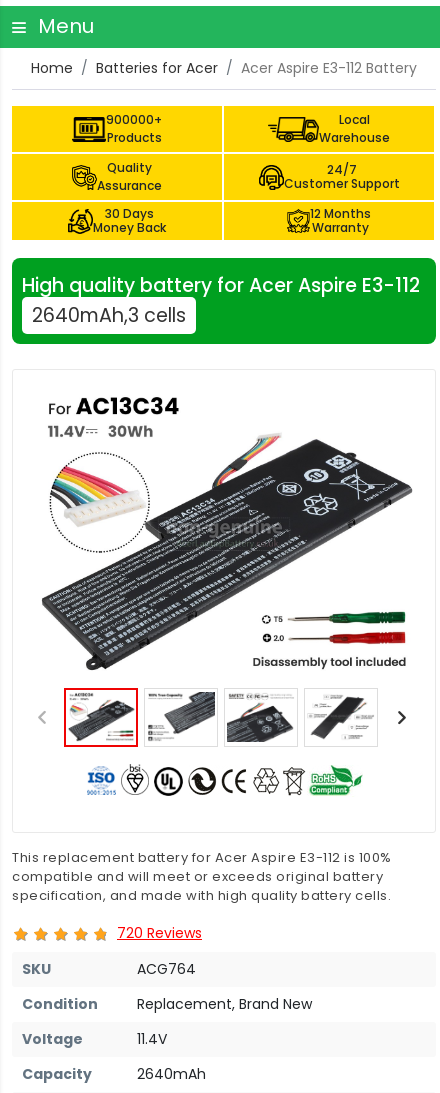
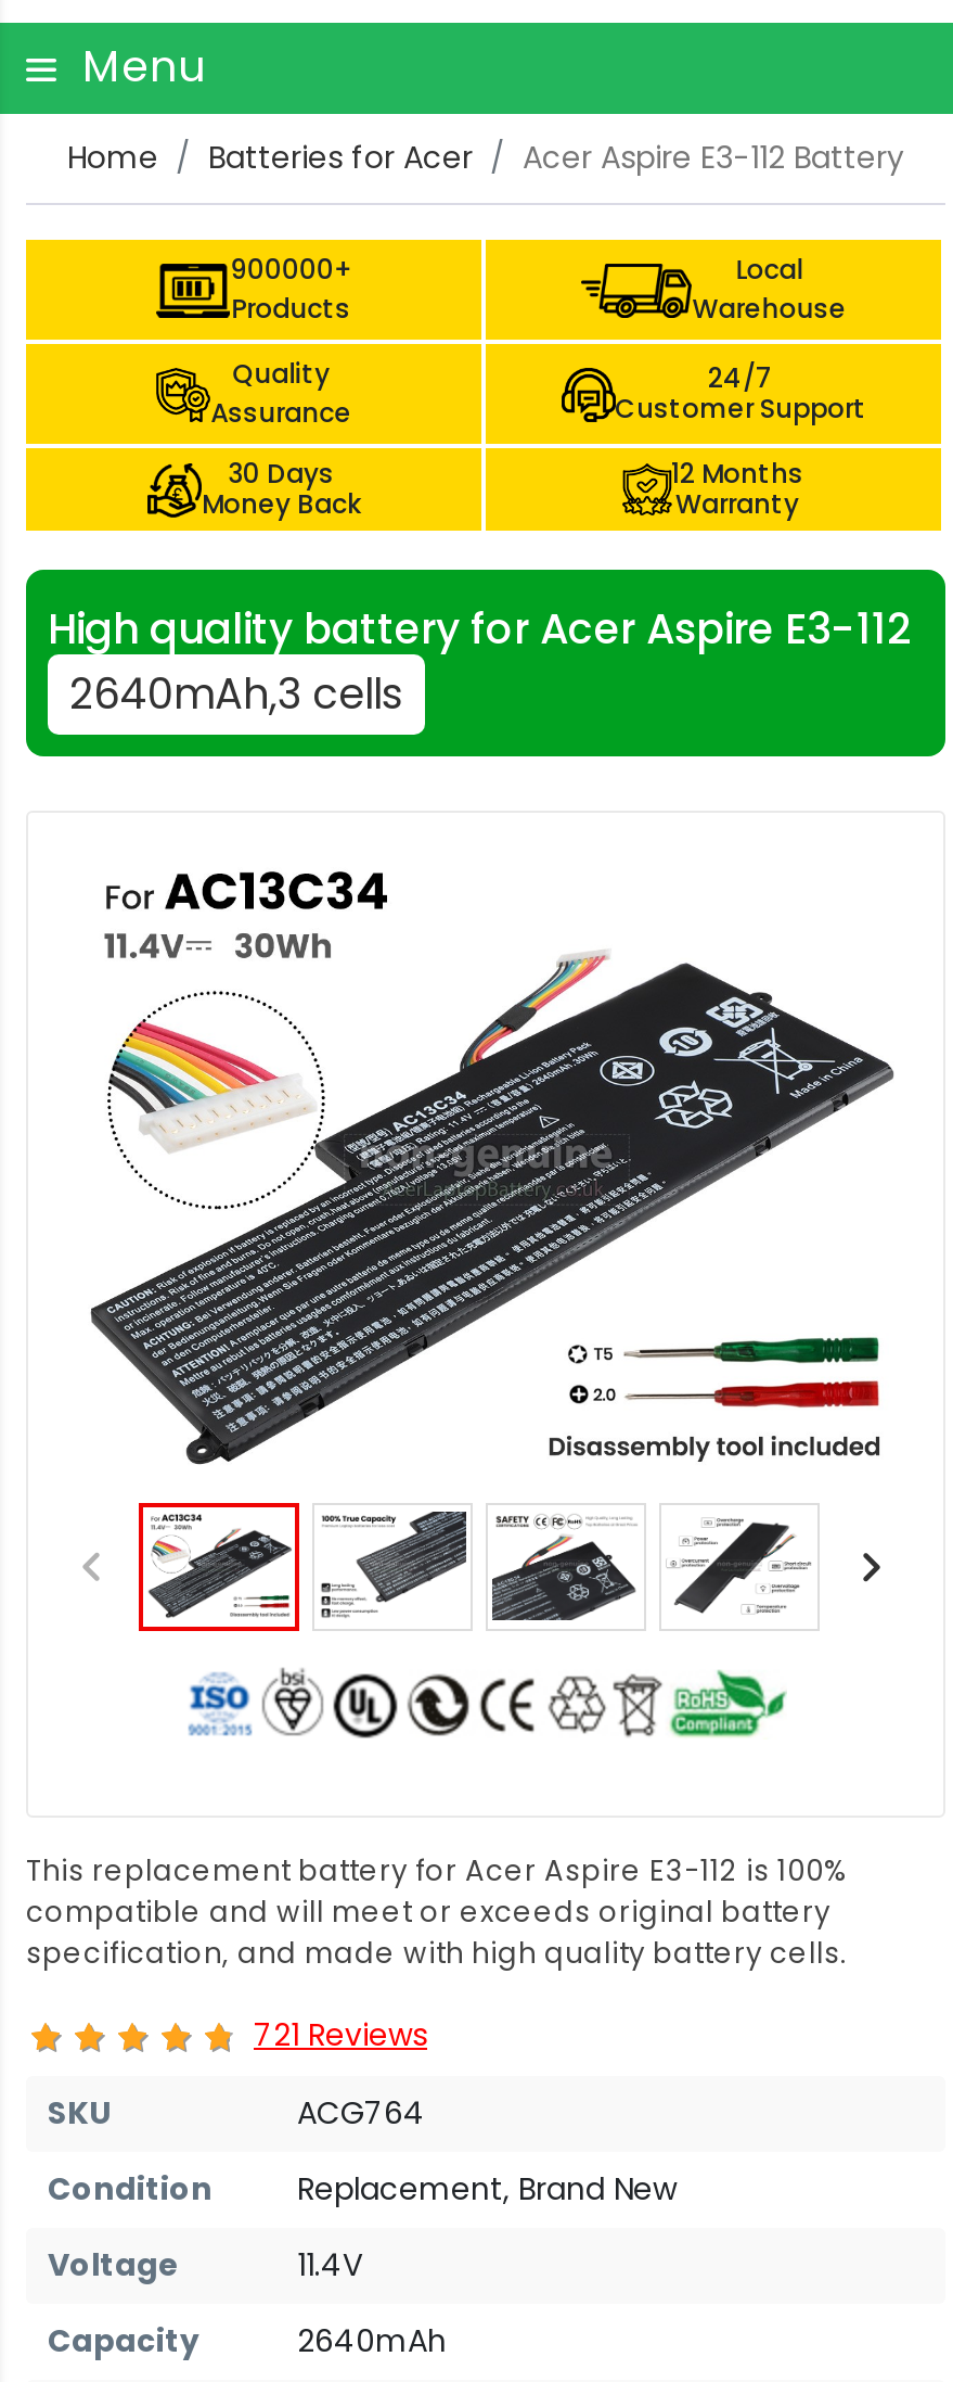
[117,923,202,943] 720 Reviews -> [254,2013,427,2056] 721 Reviews

